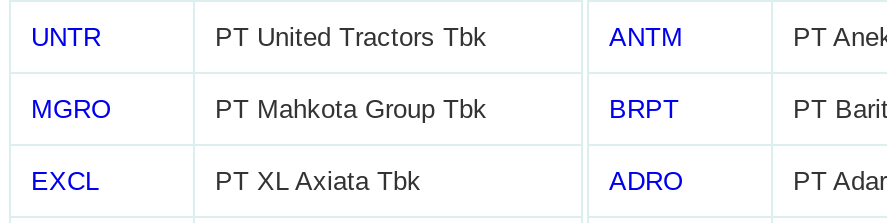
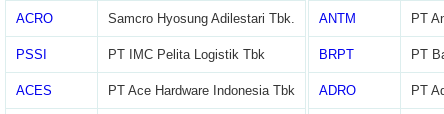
[31,23,487,53] UNTR | PT United Tractors Tbk -> [16,11,295,26] ACRO | Samcro Hyosung Adilestari Tbk.
[31,95,487,125] MGRO | PT Mahkota Group Tbk -> [16,47,265,62] PSSI | PT IMC Pelita Logistik Tbk
[31,167,421,197] EXCL | PT XL Axiata Tbk -> [16,83,295,98] ACES | PT Ace Hardware Indonesia Tbk

